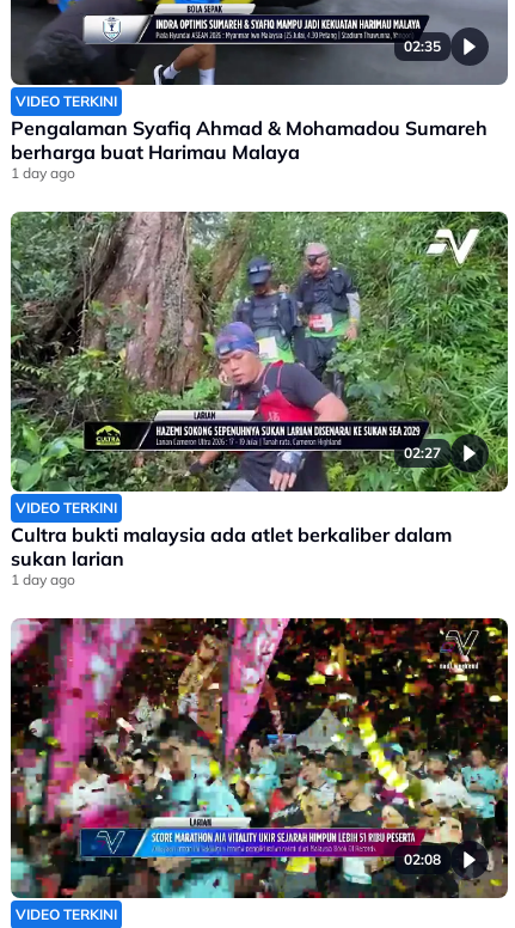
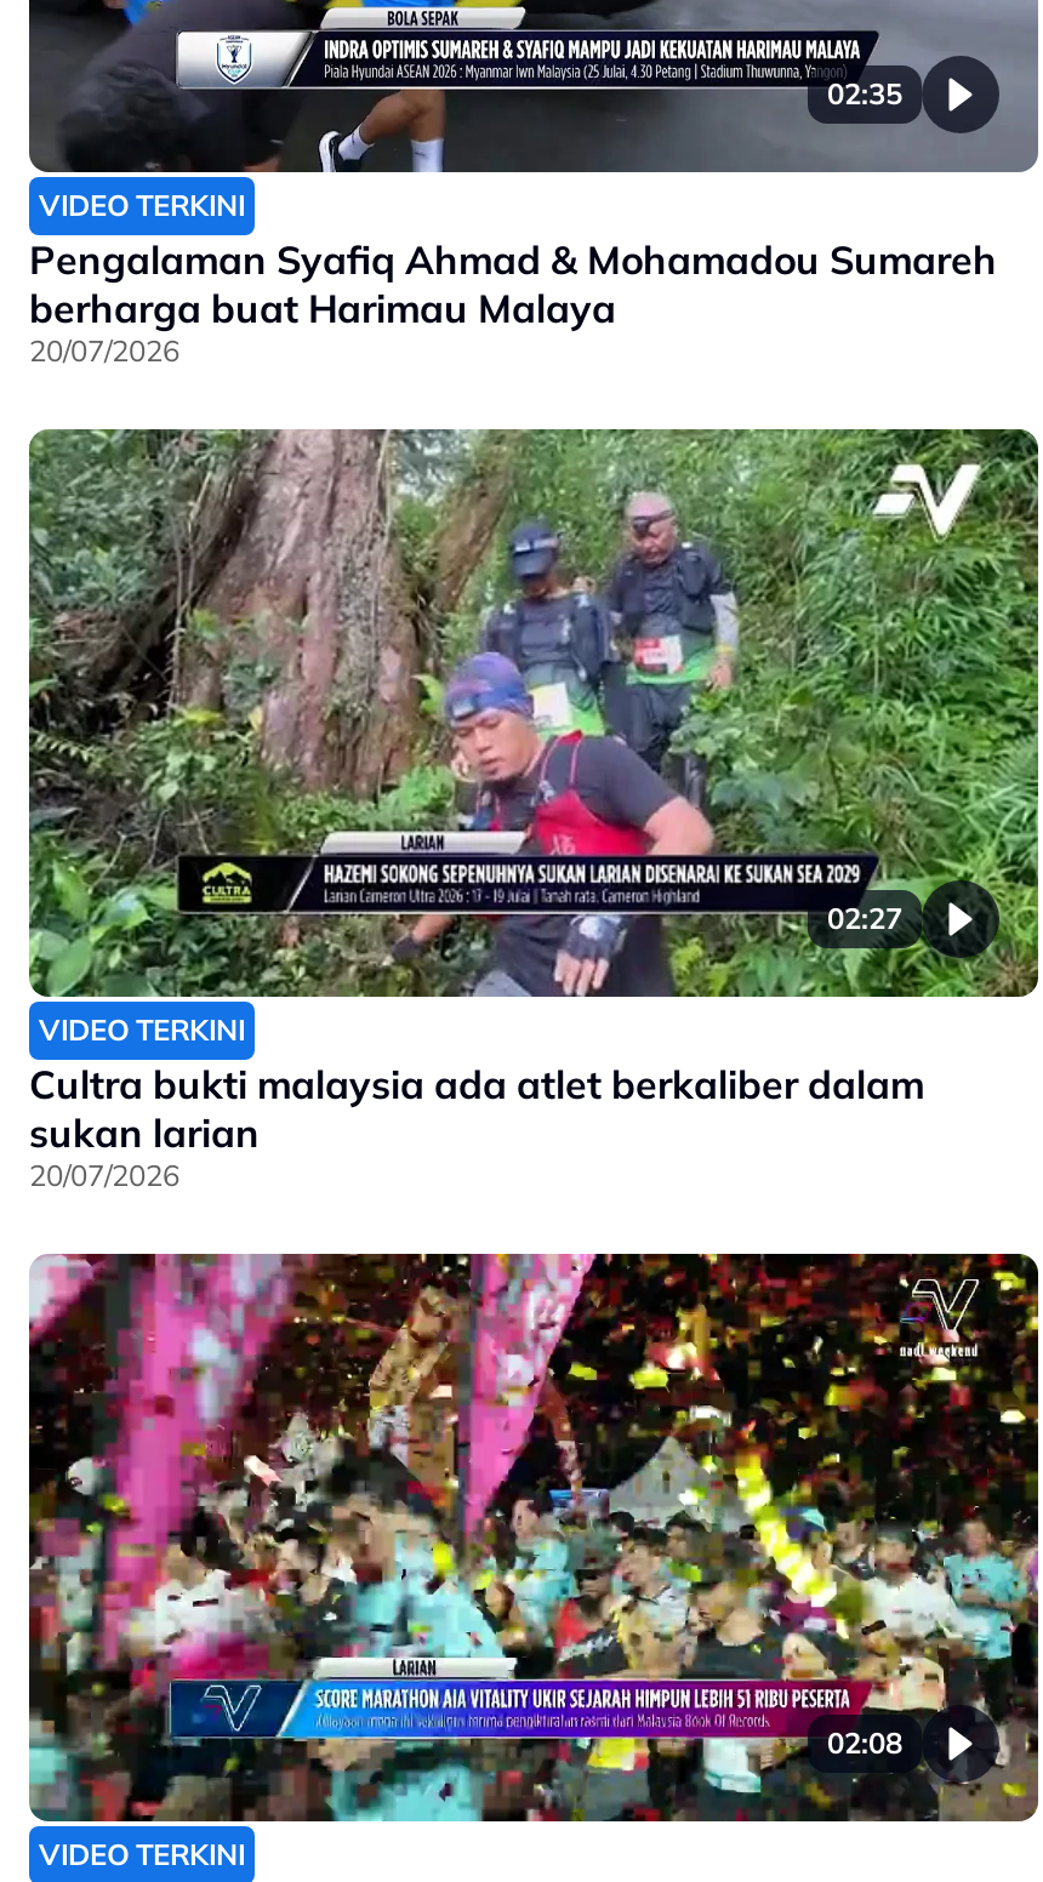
[11,164,75,182] 1 day ago -> [29,333,179,369] 20/07/2026
[11,571,75,588] 1 day ago -> [29,1157,179,1193] 20/07/2026

